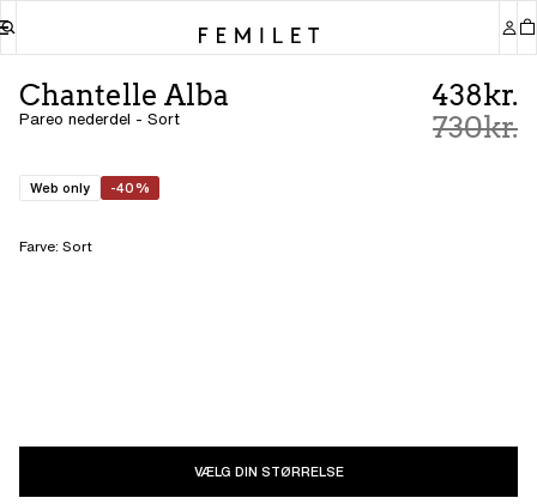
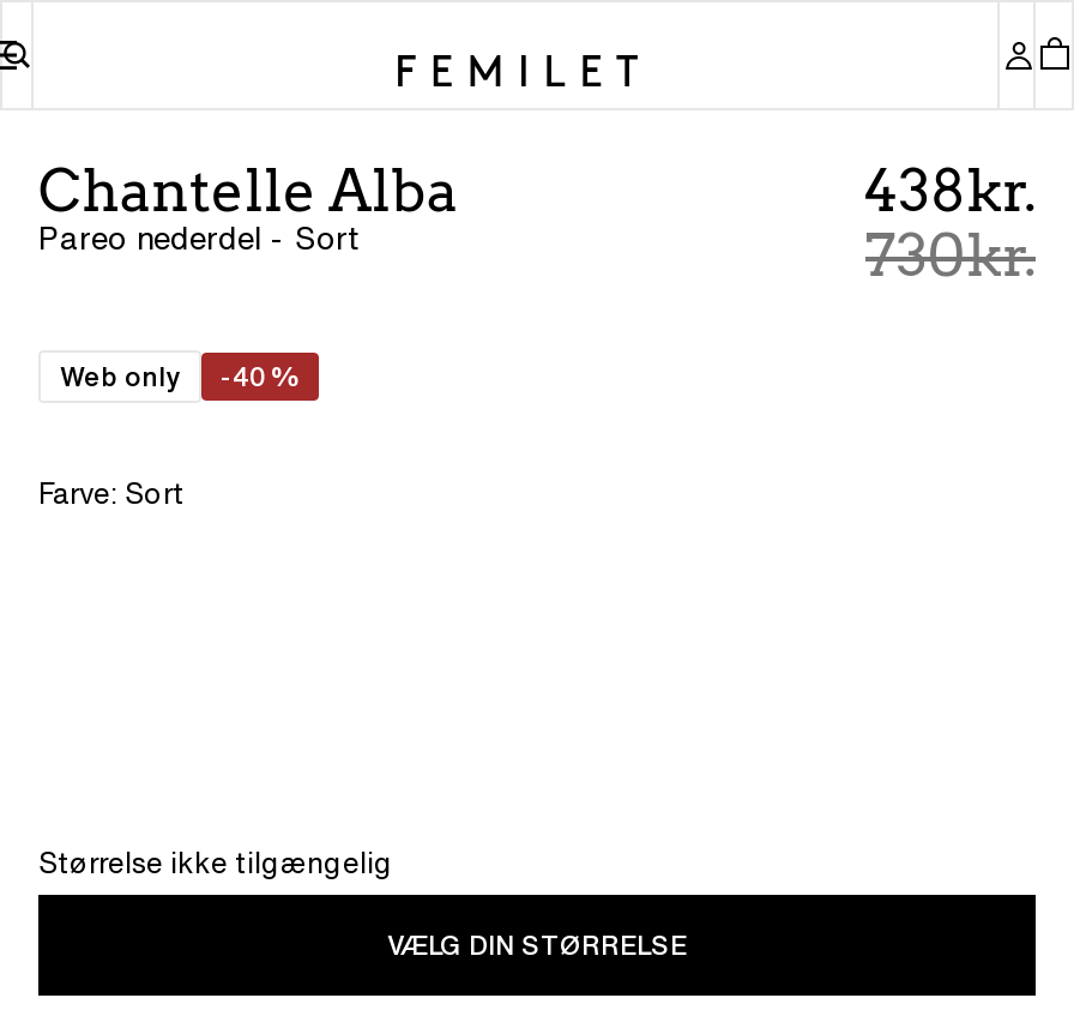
none -> [38,842,393,883] Størrelse ikke tilgængelig

